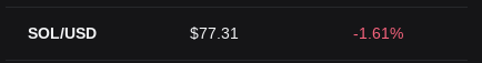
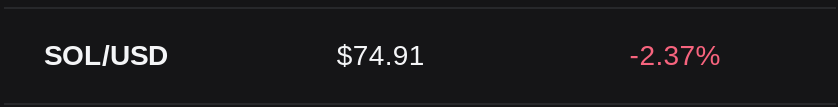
[190,24,239,42] $77.31 -> [337,39,425,71] $74.91
[353,24,403,42] -1.61% -> [630,39,720,71] -2.37%

